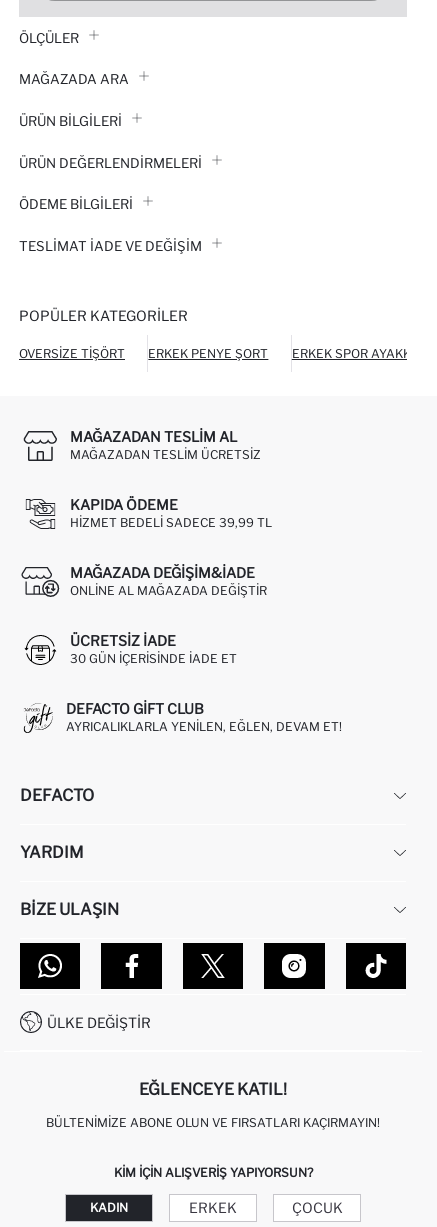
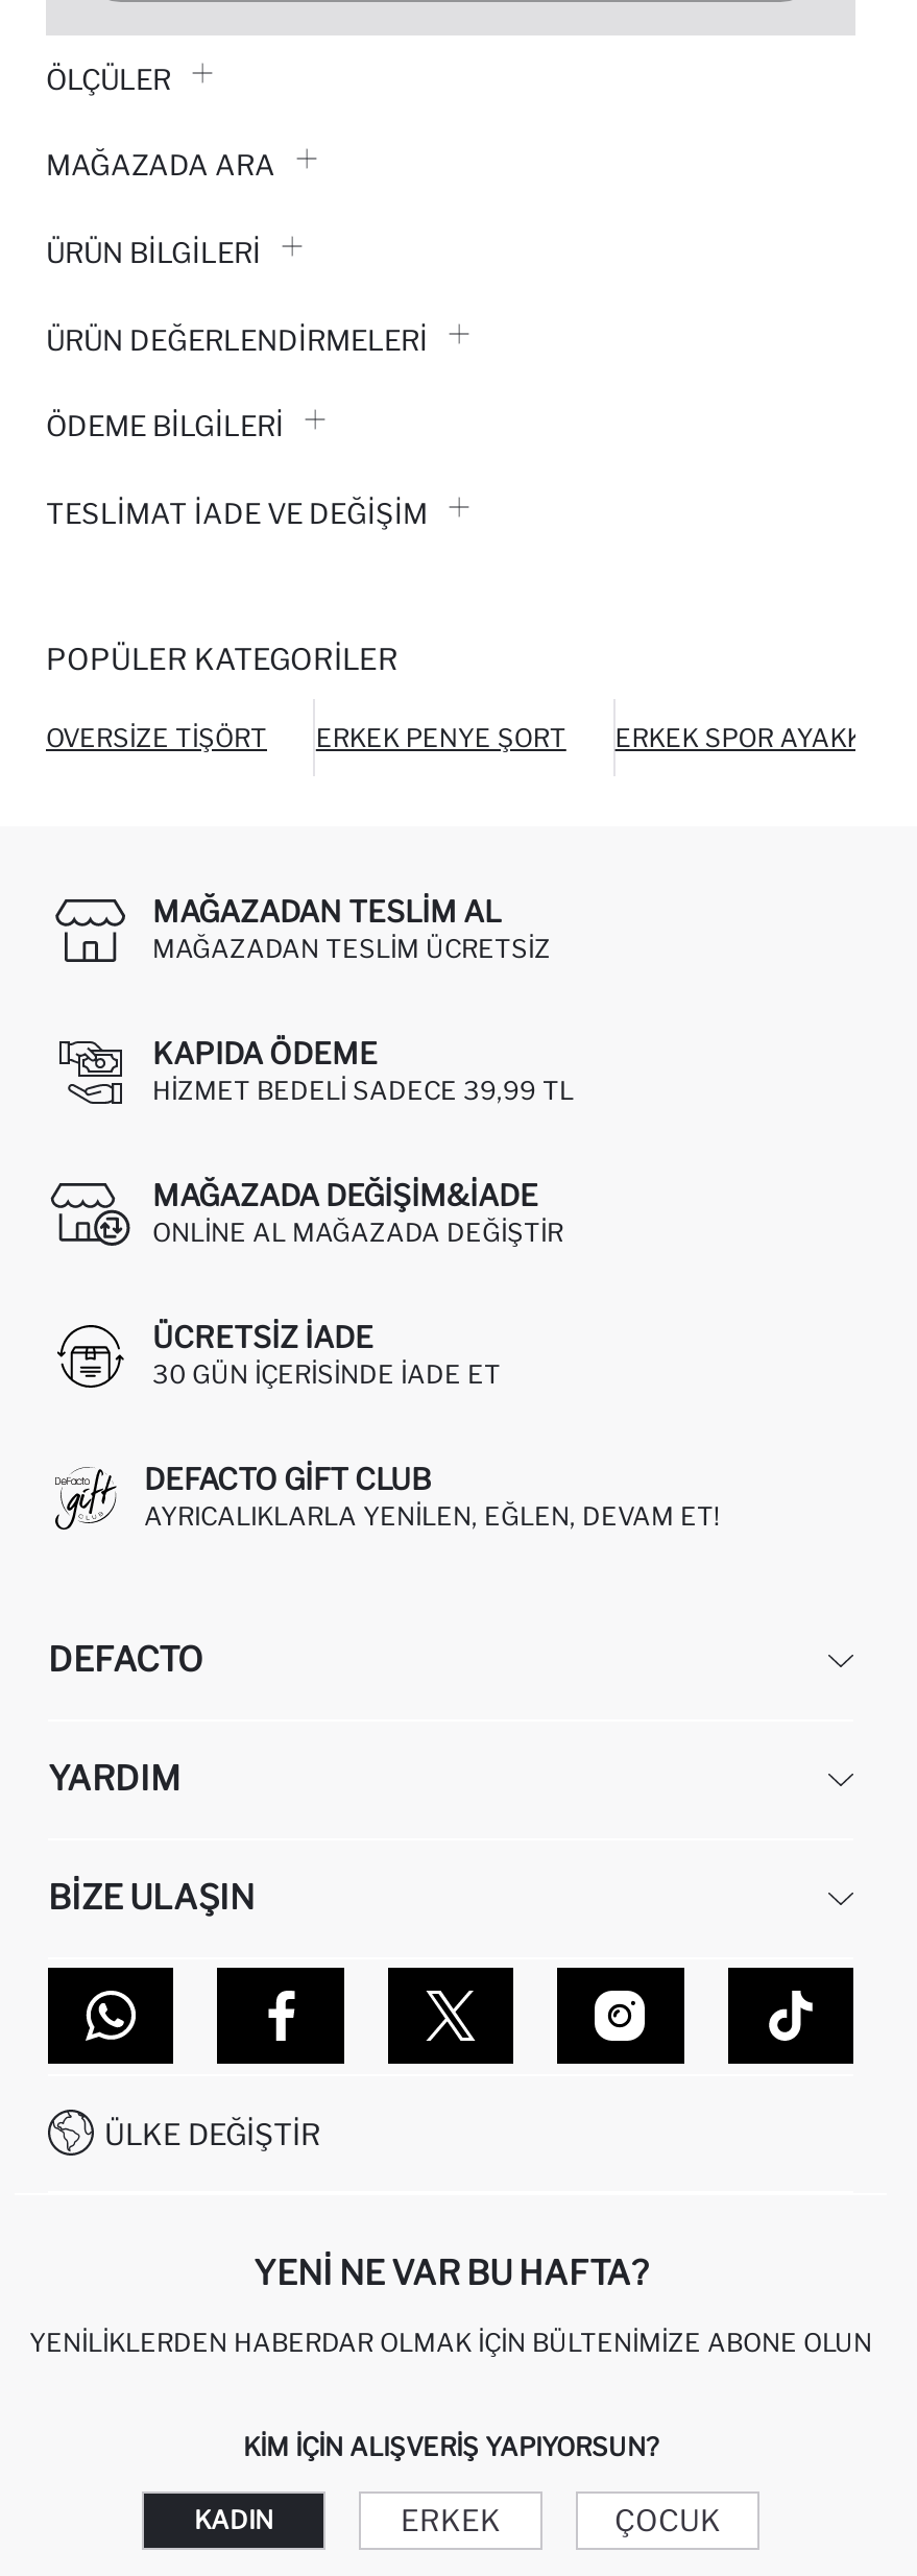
[139,1080,287,1099] EĞLENCEYE KATIL! -> [254,2253,648,2293] YENI NE VAR BU HAFTA?
[46,1115,380,1130] BÜLTENIMIZE ABONE OLUN VE FIRSATLARI KAÇIRMAYIN! -> [29,2326,872,2358] YENILIKLERDEN HABERDAR OLMAK İÇIN BÜLTENIMIZE ABONE OLUN

